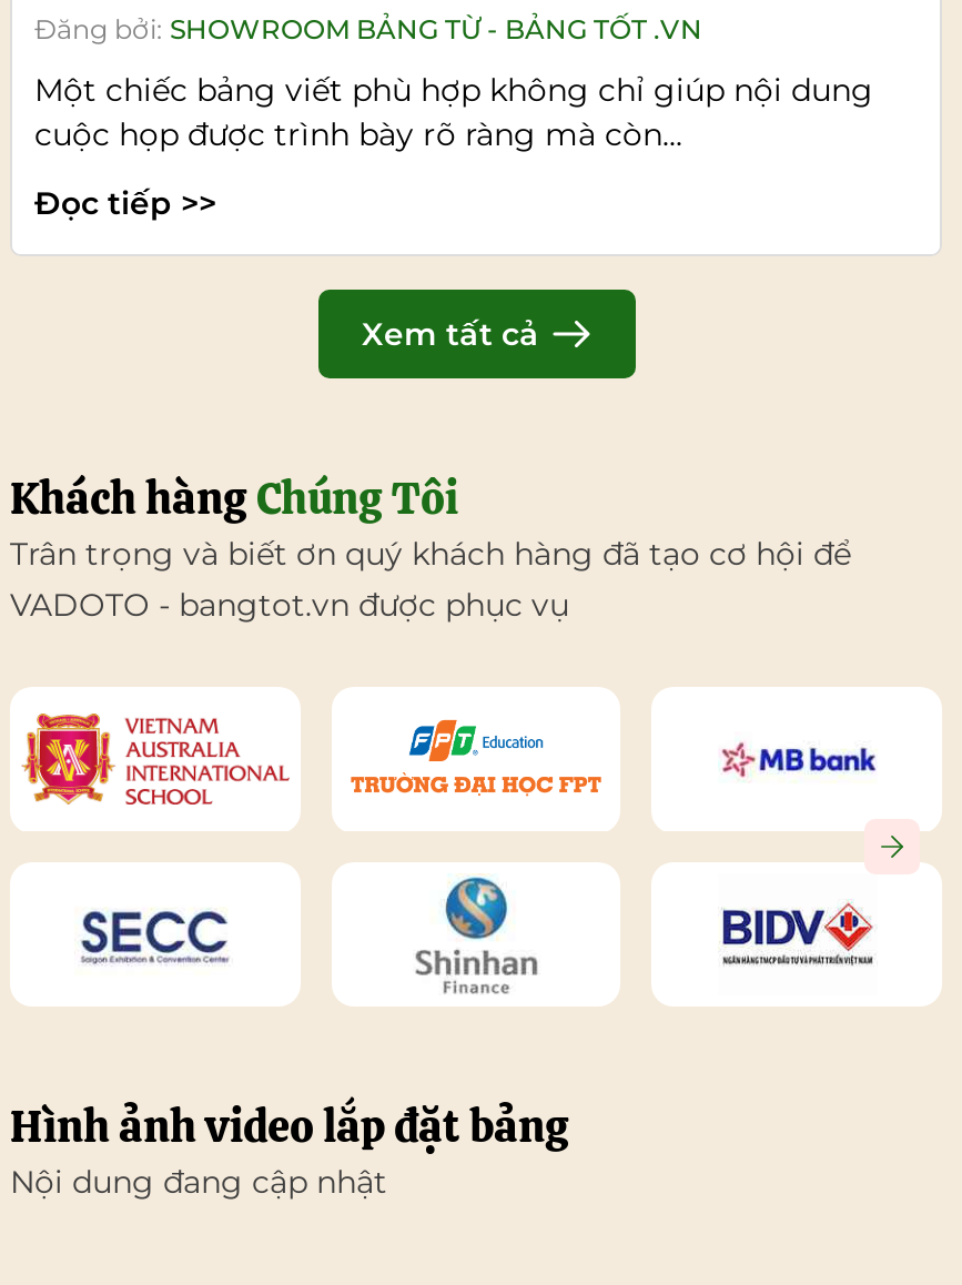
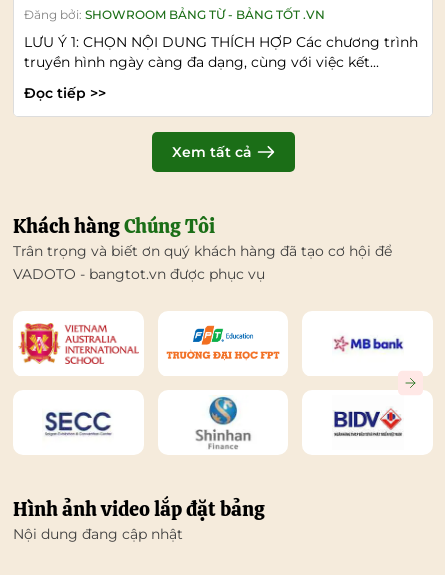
[34,69,873,154] Một chiếc bảng viết phù hợp không chỉ giúp nội dung | cuộc họp được trình bày rõ ràng mà còn... -> [24,33,418,71] LƯU Ý 1: CHỌN NỘI DUNG THÍCH HỢP Các chương trình | truyền hình ngày càng đa dạng, cùng với việc kết...

